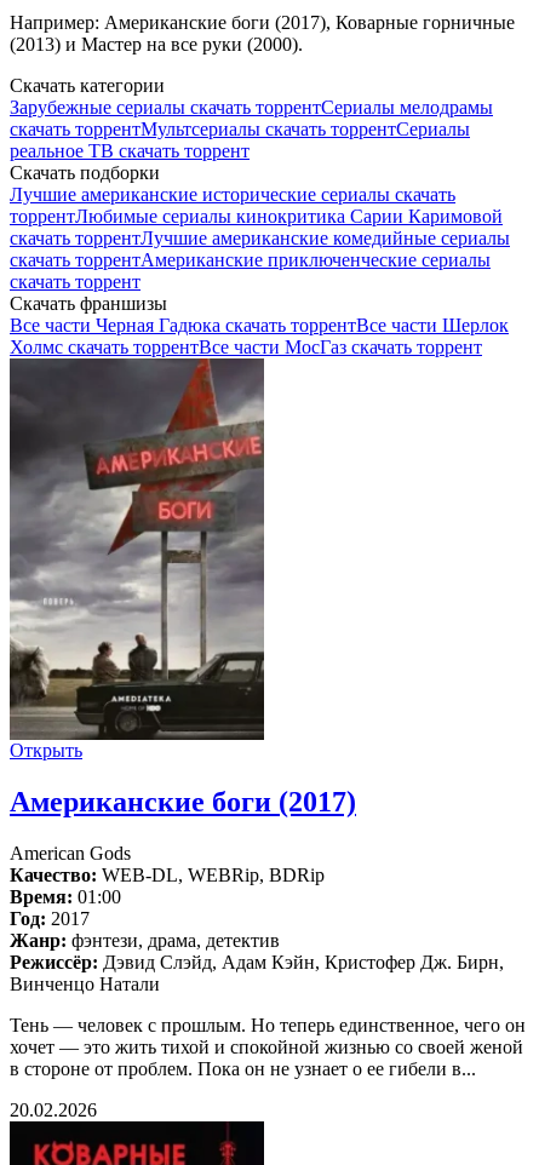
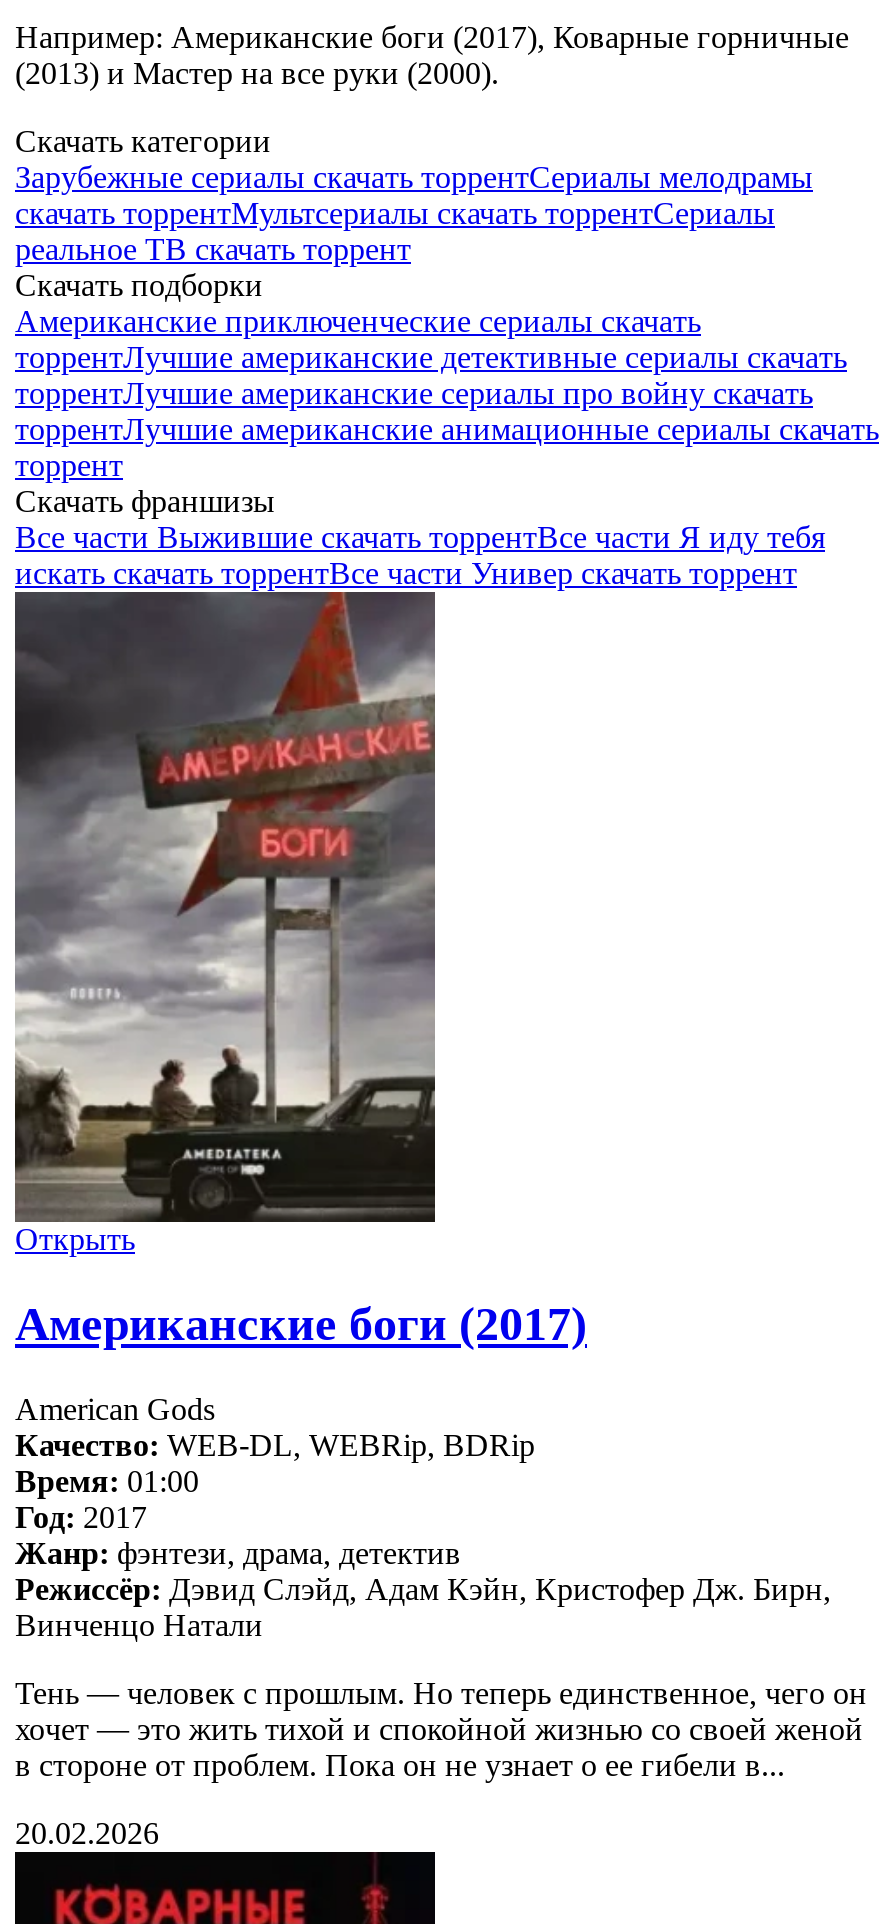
[10,184,510,292] Лучшие американские исторические сериалы скачать | торрентЛюбимые сериалы кинокритика Сарии Каримовой | скачать торрентЛучшие американские комедийные сериалы | скачать торрентАмериканские приключенческие сериалы | скачать торрент -> [15,304,879,482] Американские приключенческие сериалы скачать | торрентЛучшие американские детективные сериалы скачать | торрентЛучшие американские сериалы про войну скачать | торрентЛучшие американские анимационные сериалы скачать | торрент
[10,315,509,357] Все части Черная Гадюка скачать торрентВсе части Шерлок | Холмс скачать торрентВсе части МосГаз скачать торрент -> [15,520,825,590] Все части Выжившие скачать торрентВсе части Я иду тебя | искать скачать торрентВсе части Универ скачать торрент

